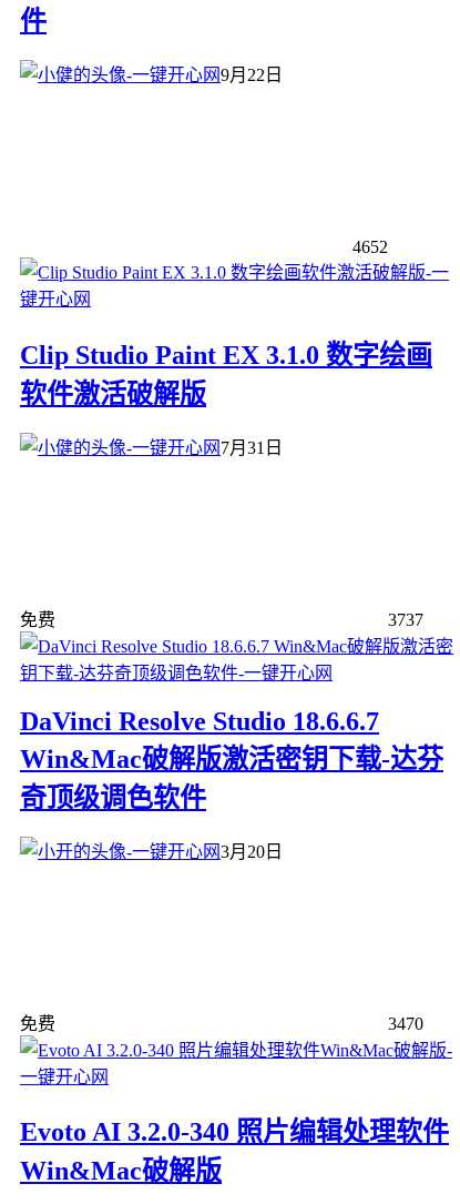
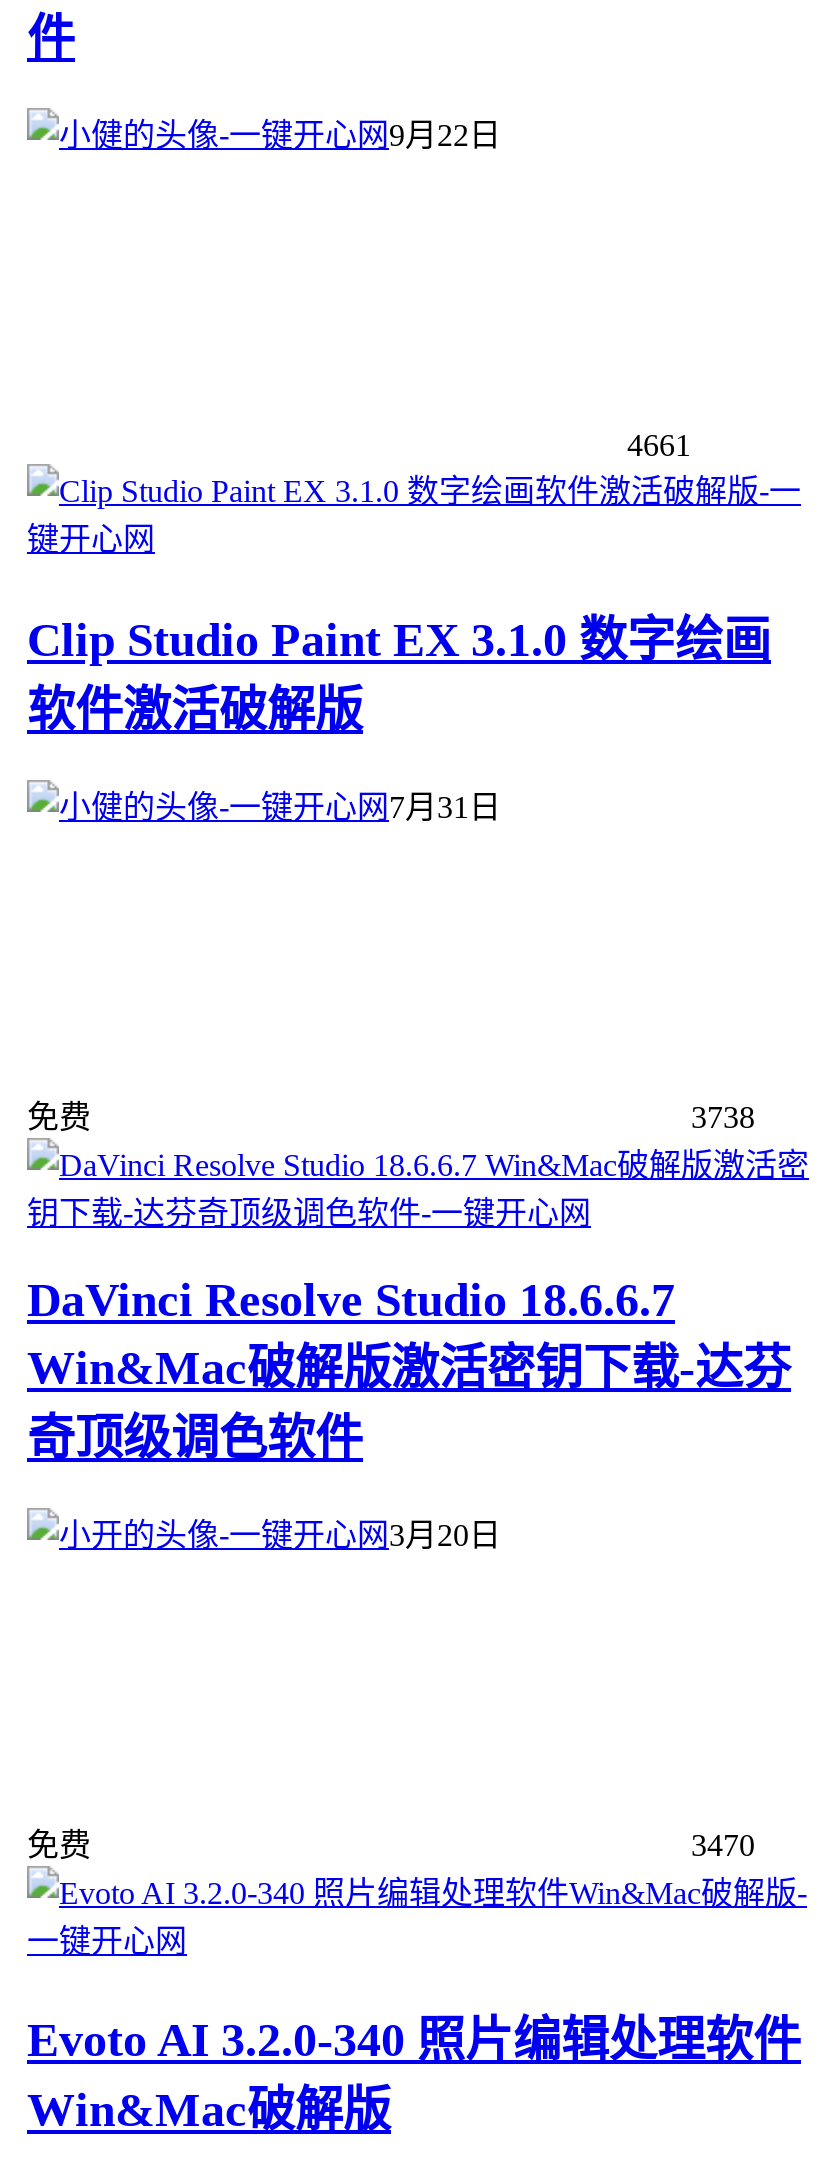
[352,237,388,256] 4652 -> [627,428,691,462] 4661
[388,610,423,629] 3737 -> [691,1100,755,1134] 3738

